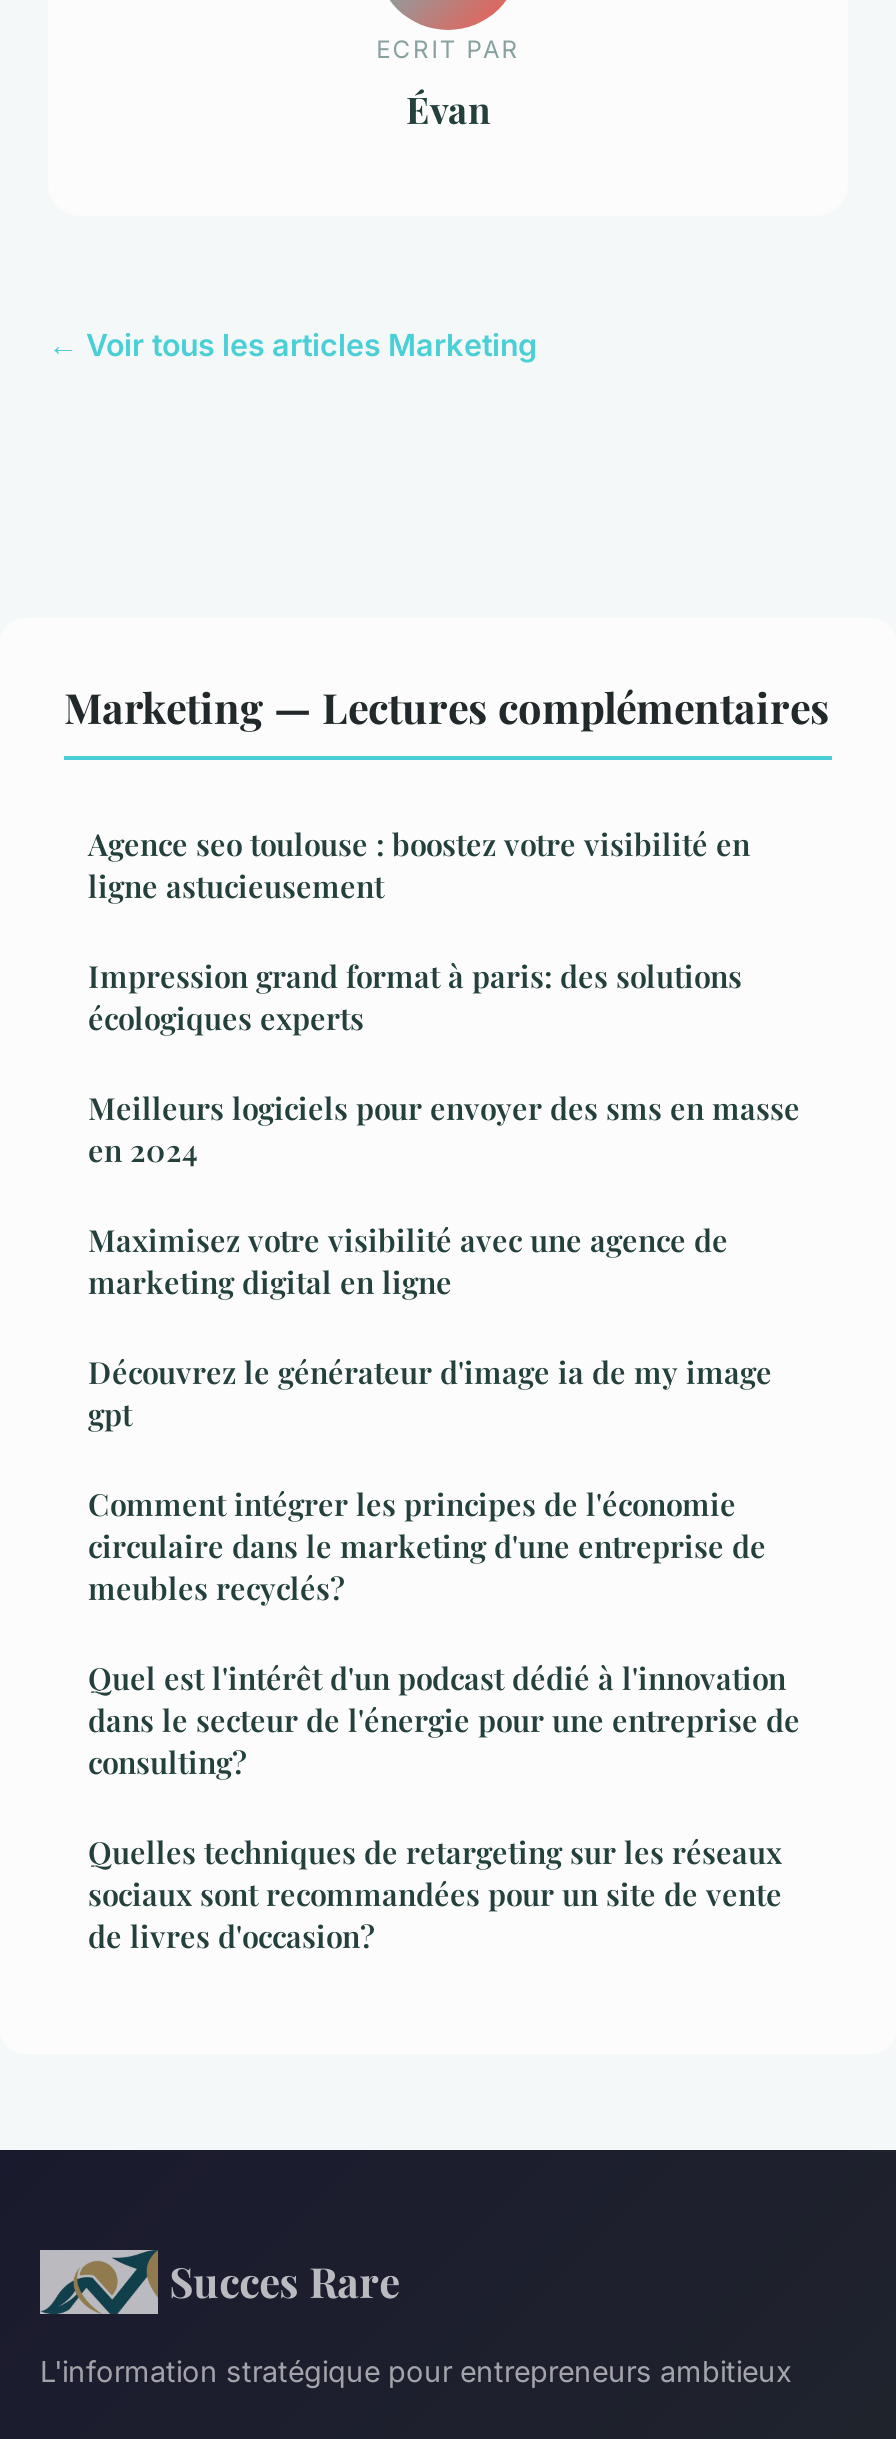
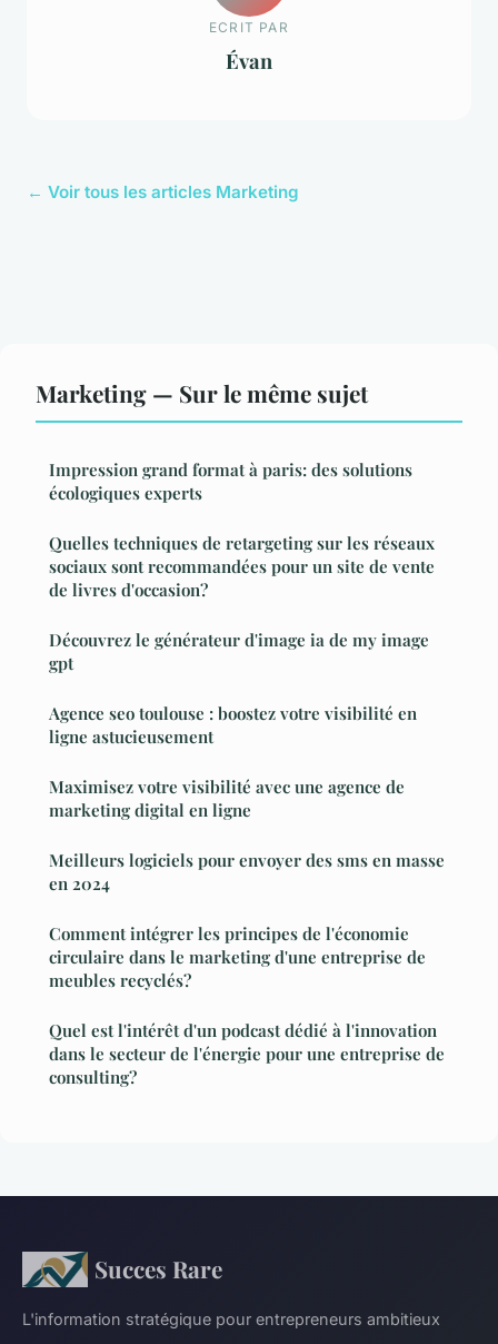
[64,678,830,734] Marketing — Lectures complémentaires -> [36,377,368,408] Marketing — Sur le même sujet
moved [88,824,750,906] -> [49,702,417,748]: Agence seo toulouse : boostez votre visibilité en | ligne astucieusement
moved [88,956,742,1038] -> [49,458,412,504]: Impression grand format à paris: des solutions | écologiques experts
moved [88,1088,800,1302] -> [49,775,445,895]: Maximisez votre visibilité avec une agence de | marketing digital en ligne | Meilleurs logiciels pour envoyer des sms en masse | en 2024
moved [88,1352,772,1434] -> [49,629,429,674]: Découvrez le générateur d'image ia de my image | gpt
moved [88,1484,800,1782] -> [49,922,445,1088]: Comment intégrer les principes de l'économie | circulaire dans le marketing d'une entreprise de | meubles recyclés? | Quel est l'intérêt d'un podcast dédié à l'innovation | dans le secteur de l'énergie pour une entreprise de | consulting?
moved [88,1832,782,1956] -> [49,532,435,601]: Quelles techniques de retargeting sur les réseaux | sociaux sont recommandées pour un site de vente | de livres d'occasion?

